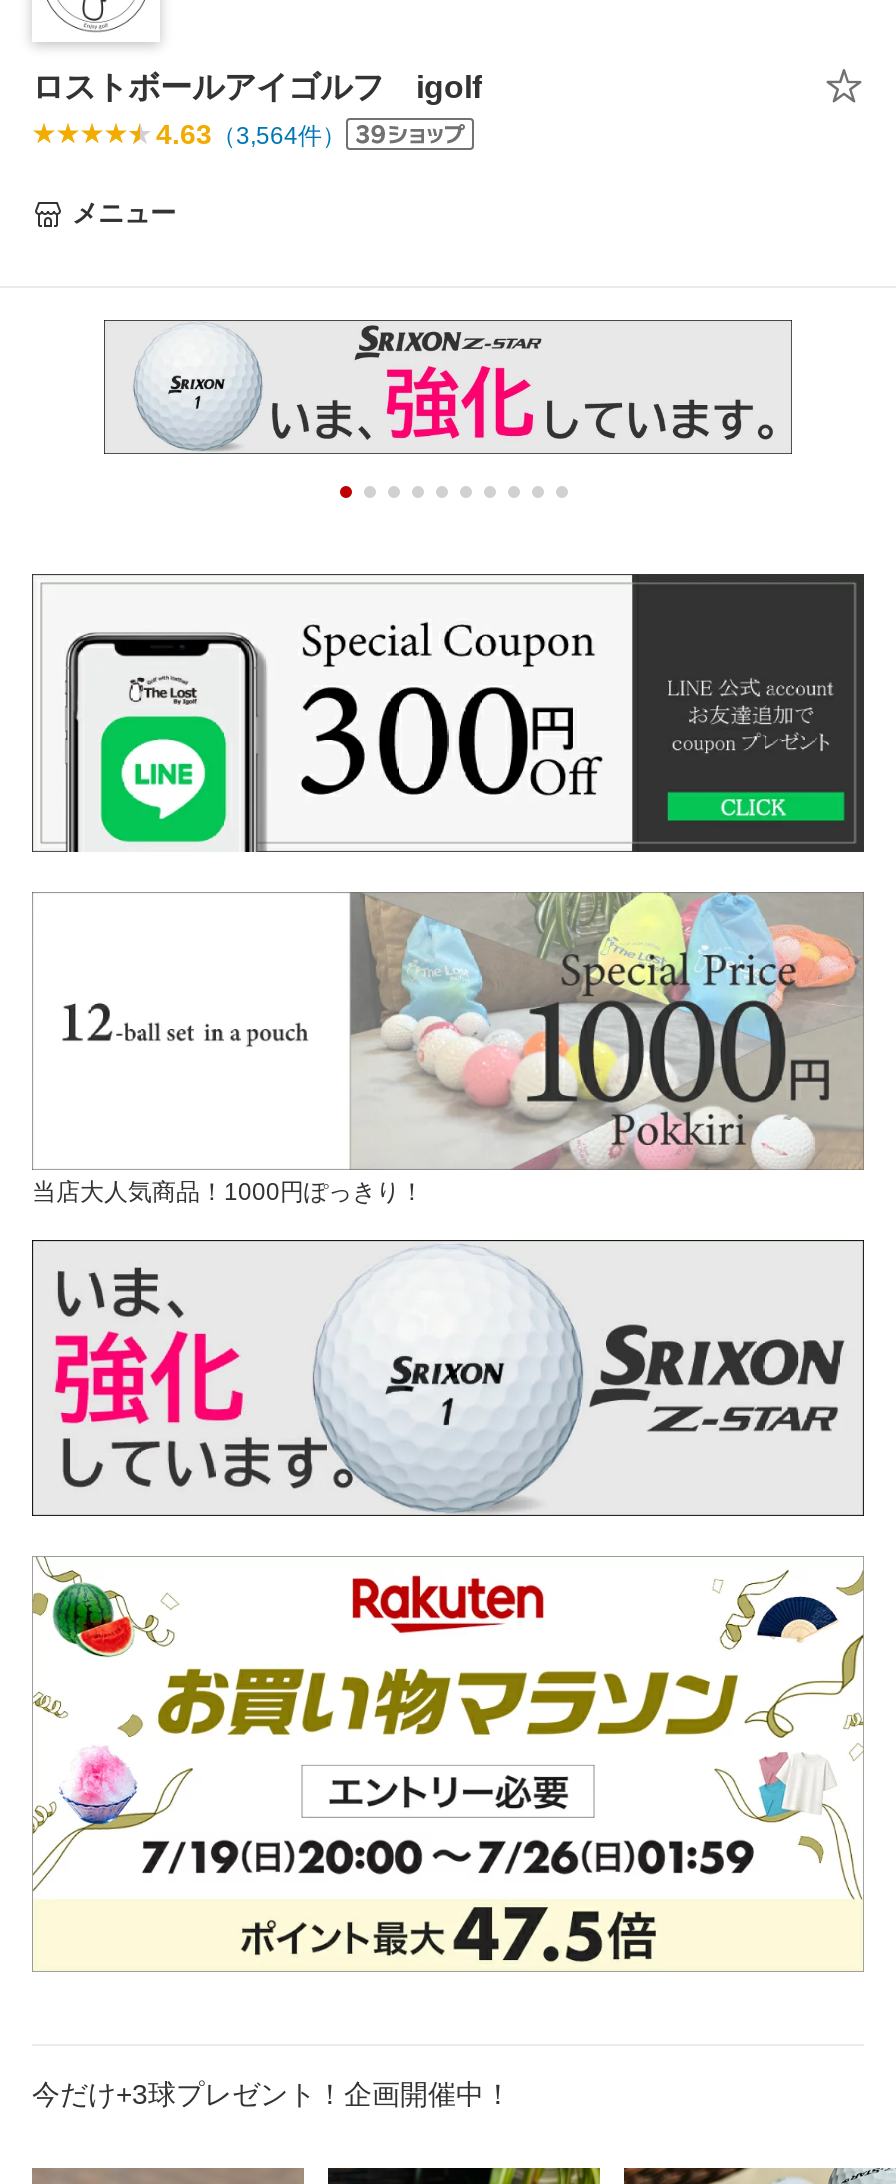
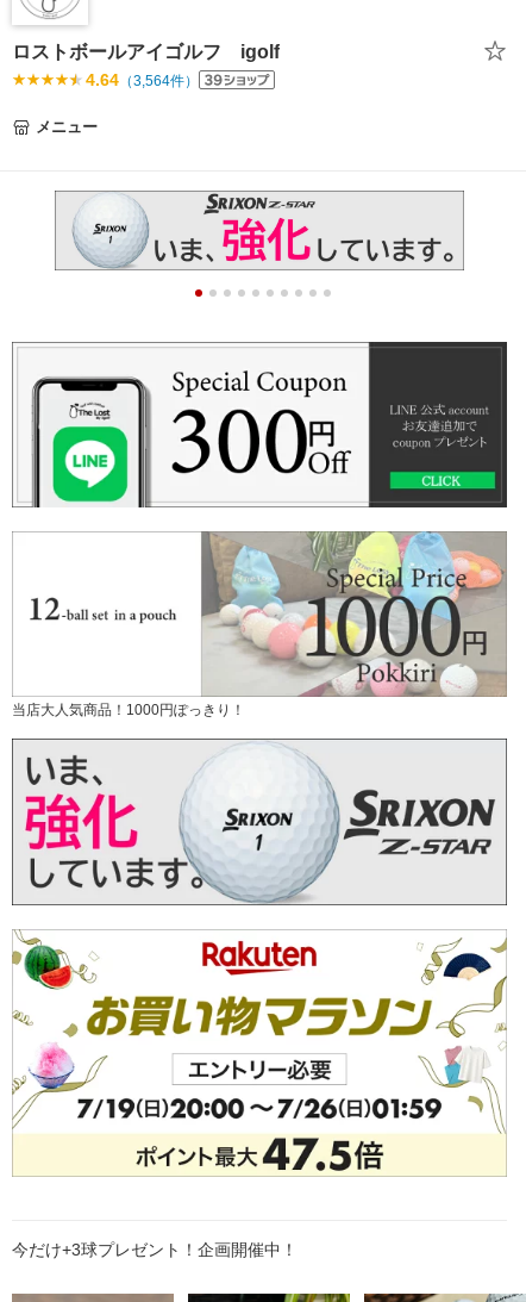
[156,118,346,150] 4.63（3,564件） -> [86,70,199,89] 4.64（3,564件）

